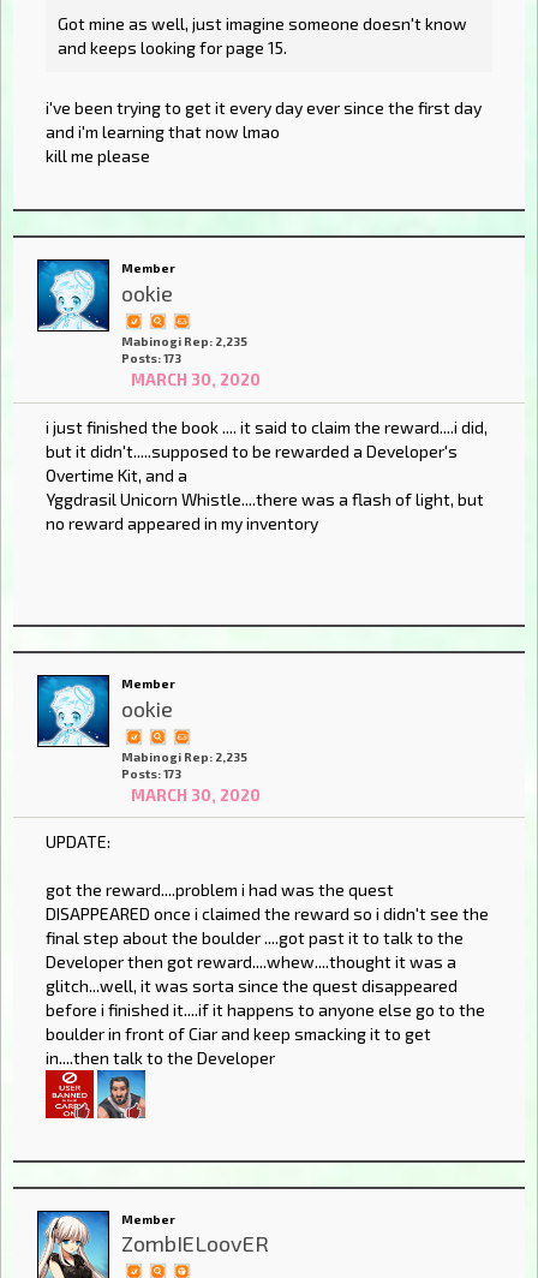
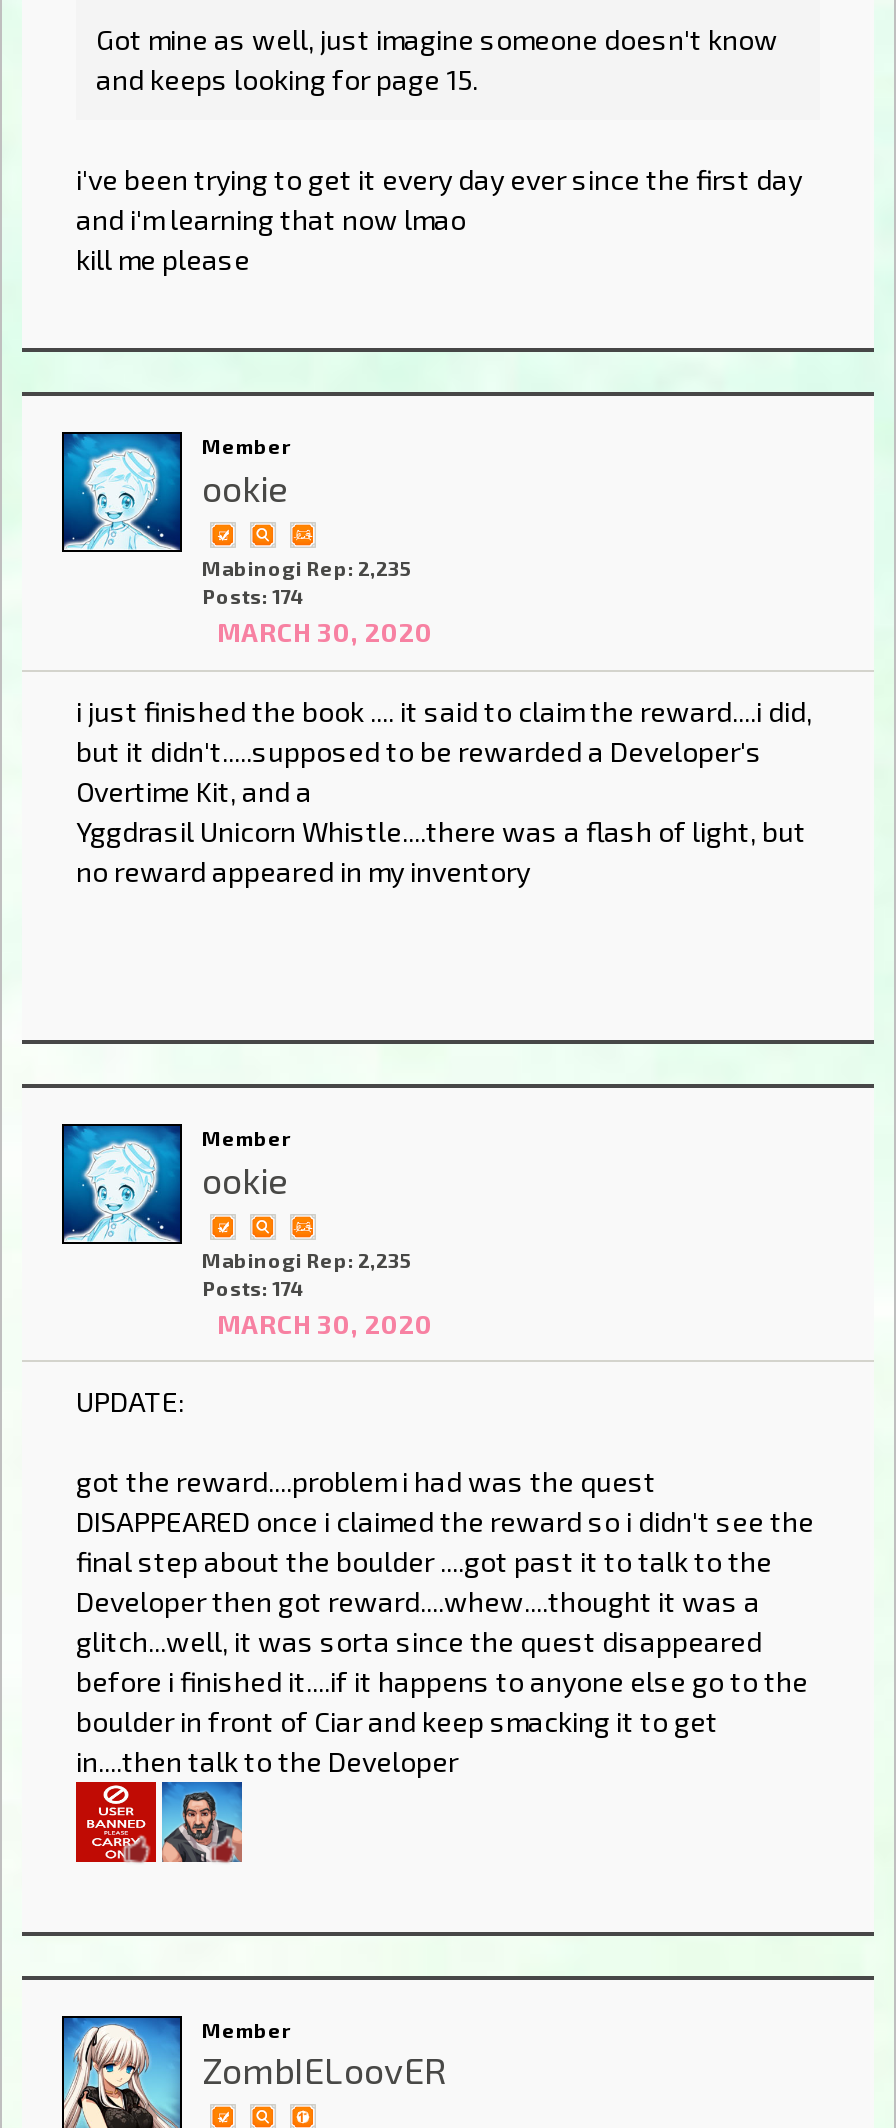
[121,351,181,366] Posts: 173 -> [202,585,304,609] Posts: 174
[121,767,181,781] Posts: 173 -> [202,1276,304,1300] Posts: 174

